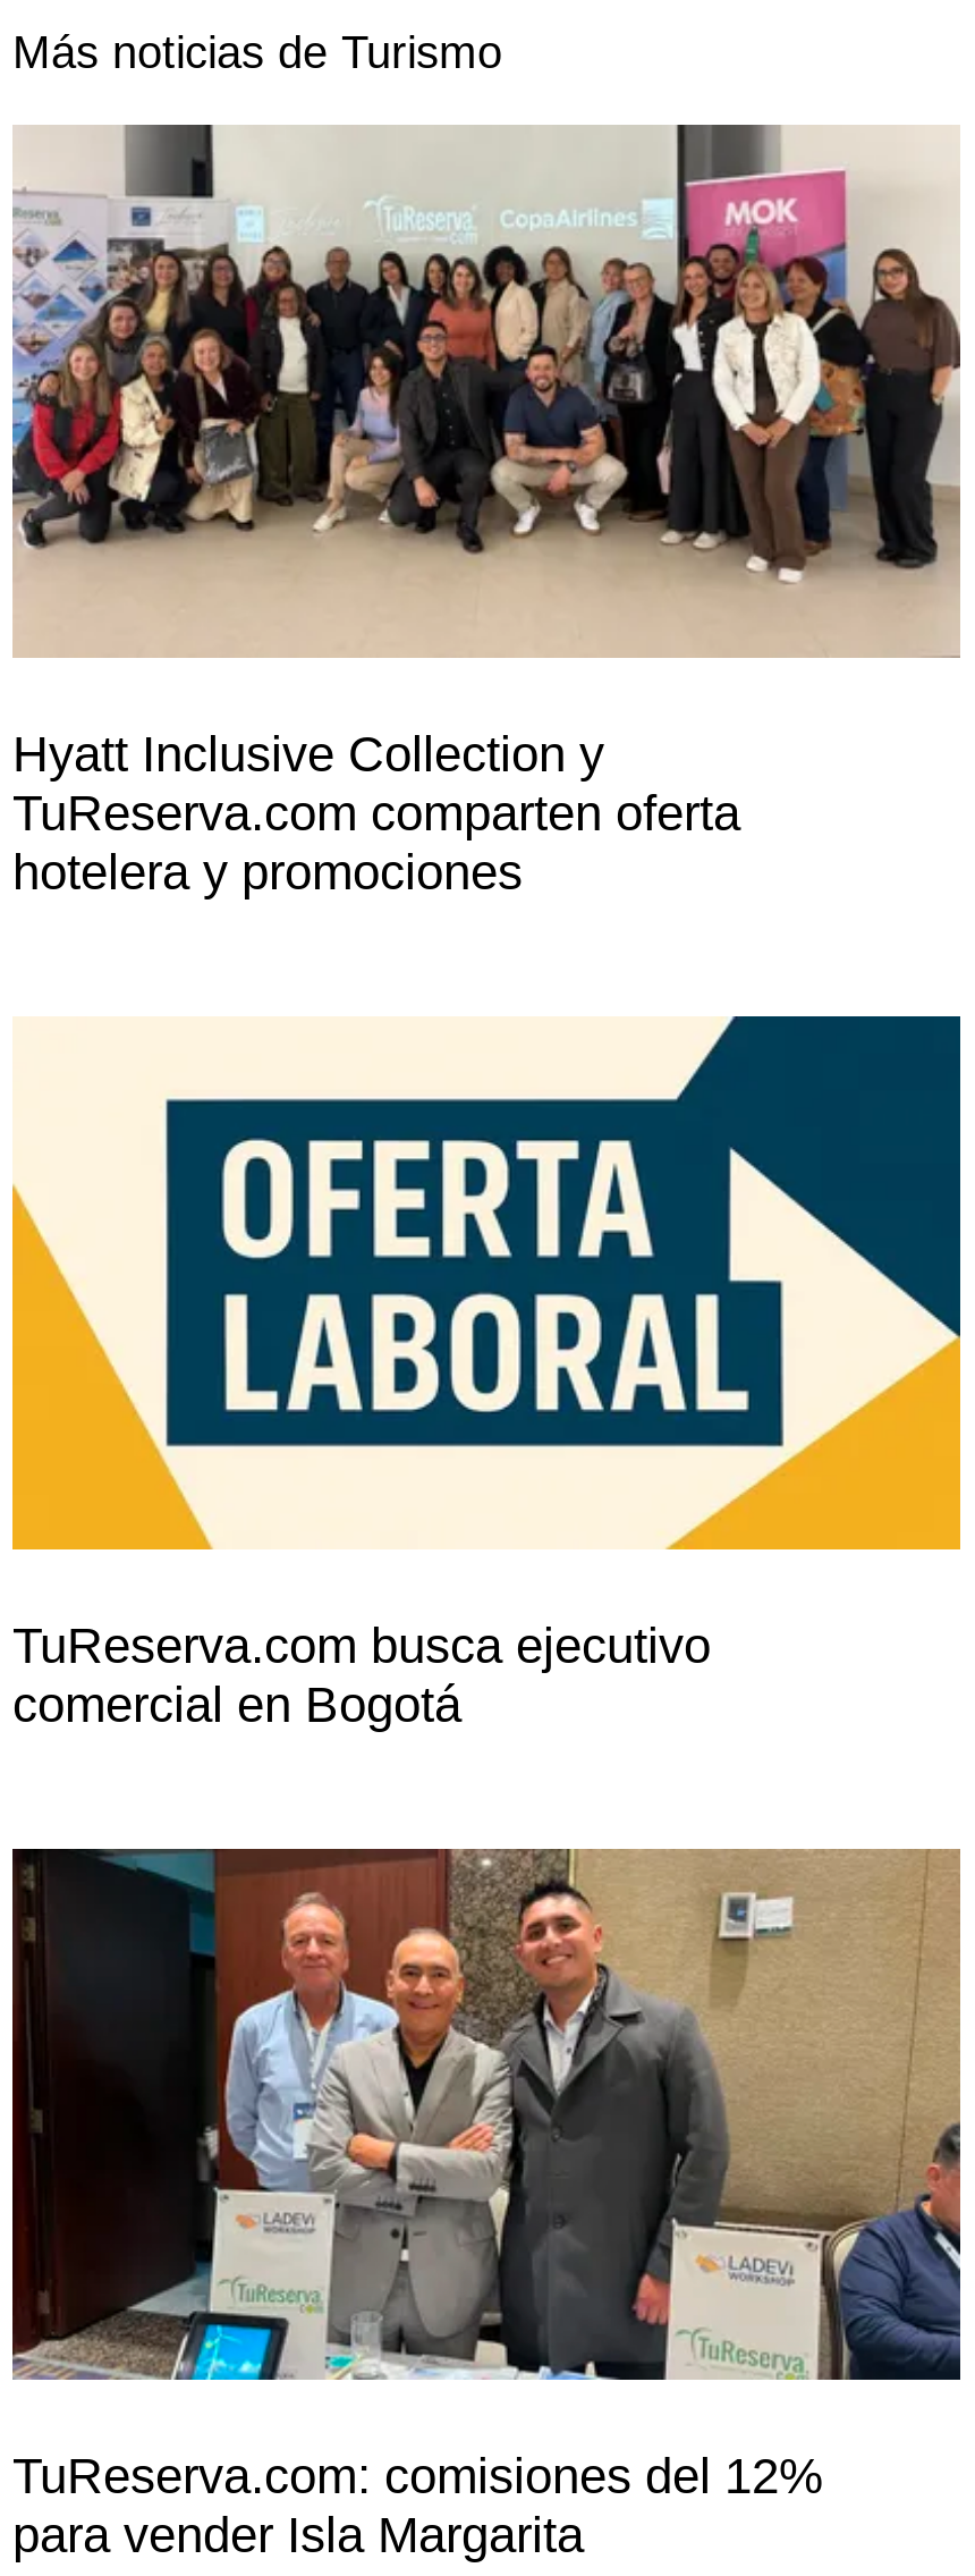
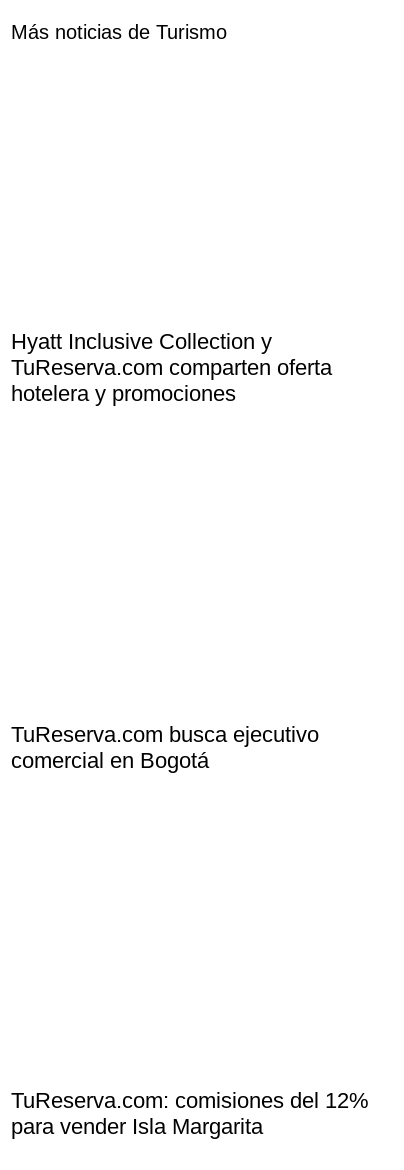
[10,123,963,658] [image] -> none
[10,1014,963,1552] [image] -> none
[10,1847,963,2382] [image] -> none

